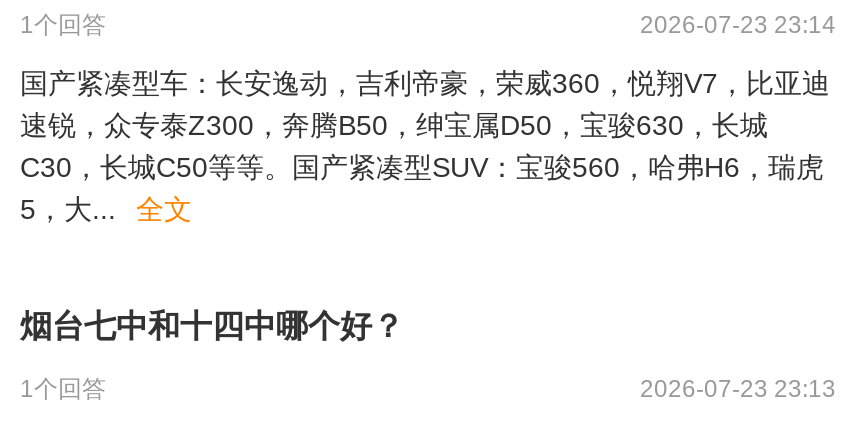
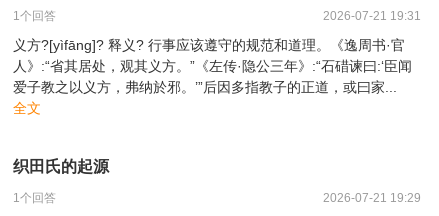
[640,11,836,39] 2026-07-23 23:14 -> [323,9,421,23] 2026-07-21 19:31
[20,67,830,225] 国产紧凑型车：长安逸动，吉利帝豪，荣威360，悦翔V7，比亚迪 | 速锐，众专泰Z300，奔腾B50，绅宝属D50，宝骏630，长城 | C30，长城C50等等。国产紧凑型SUV：宝骏560，哈弗H6，瑞虎 | 5，大... -> [13,37,412,95] 义方?[yìfāng]? 释义? 行事应该遵守的规范和道理。《逸周书·官 | 人》:“省其居处，观其义方。”《左传·隐公三年》:“石碏谏曰:‘臣闻 | 爱子教之以义方，弗纳於邪。’”后因多指教子的正道，或曰家...
[20,309,404,343] 烟台七中和十四中哪个好？ -> [13,158,109,175] 织田氏的起源
[640,375,836,403] 2026-07-23 23:13 -> [323,191,421,205] 2026-07-21 19:29

